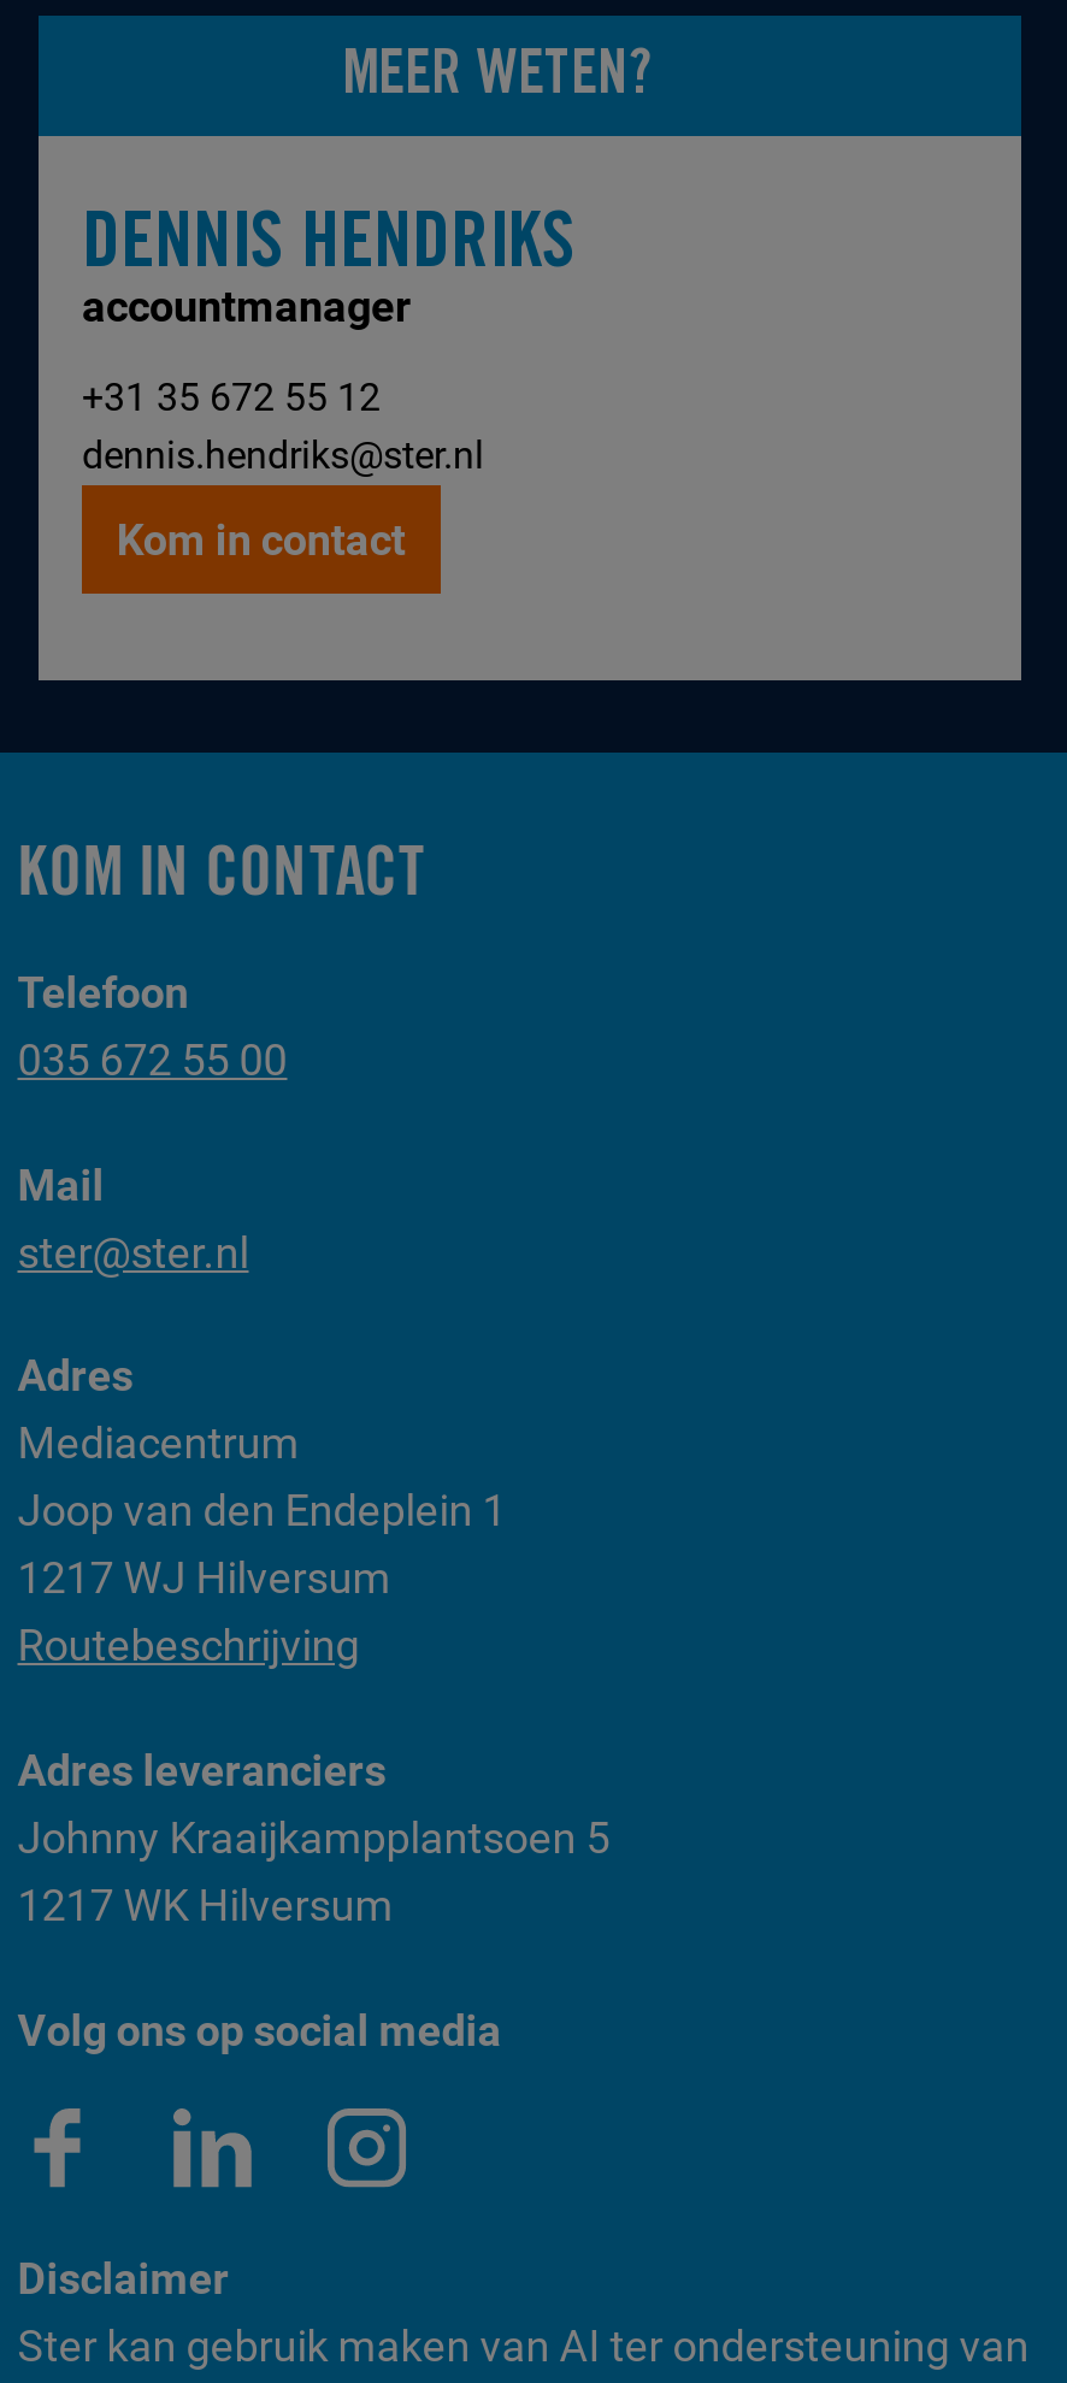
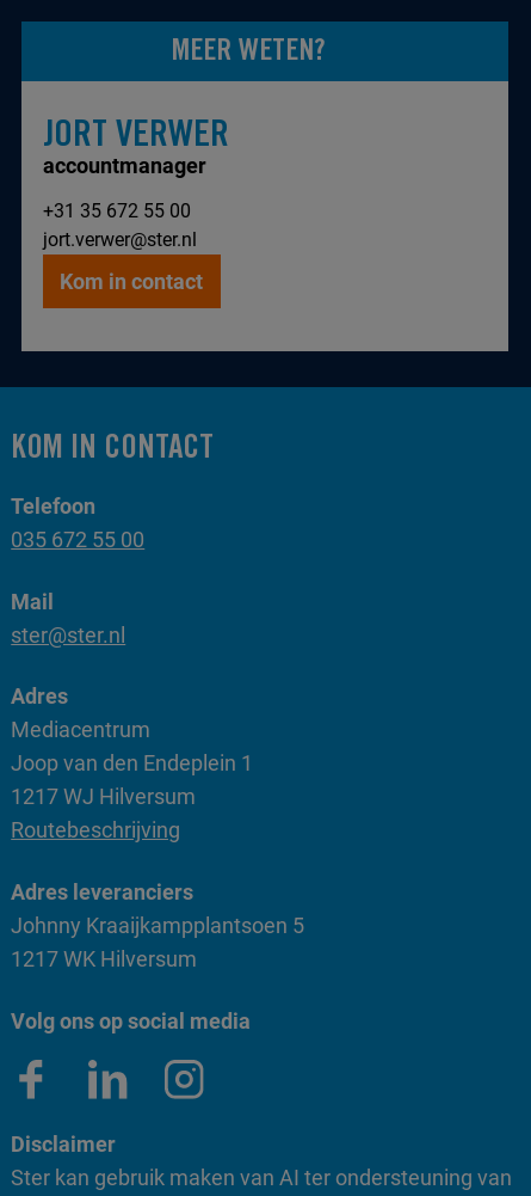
[82,212,576,279] DENNIS HENDRIKS -> [43,119,229,152] JORT VERWER
[82,375,484,479] +31 35 672 55 12 | dennis.hendriks@ster.nl -> [43,200,197,251] +31 35 672 55 00 | jort.verwer@ster.nl

